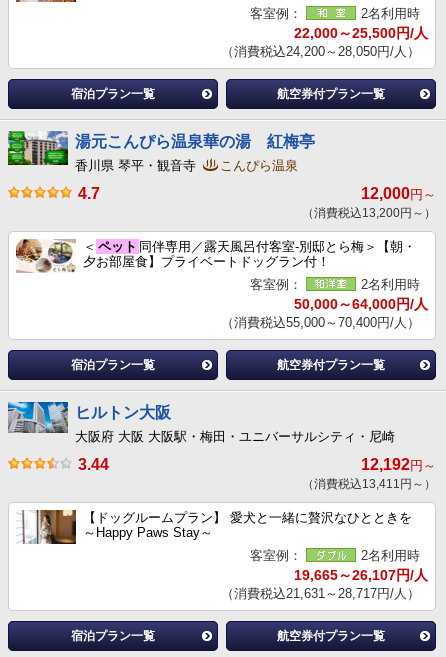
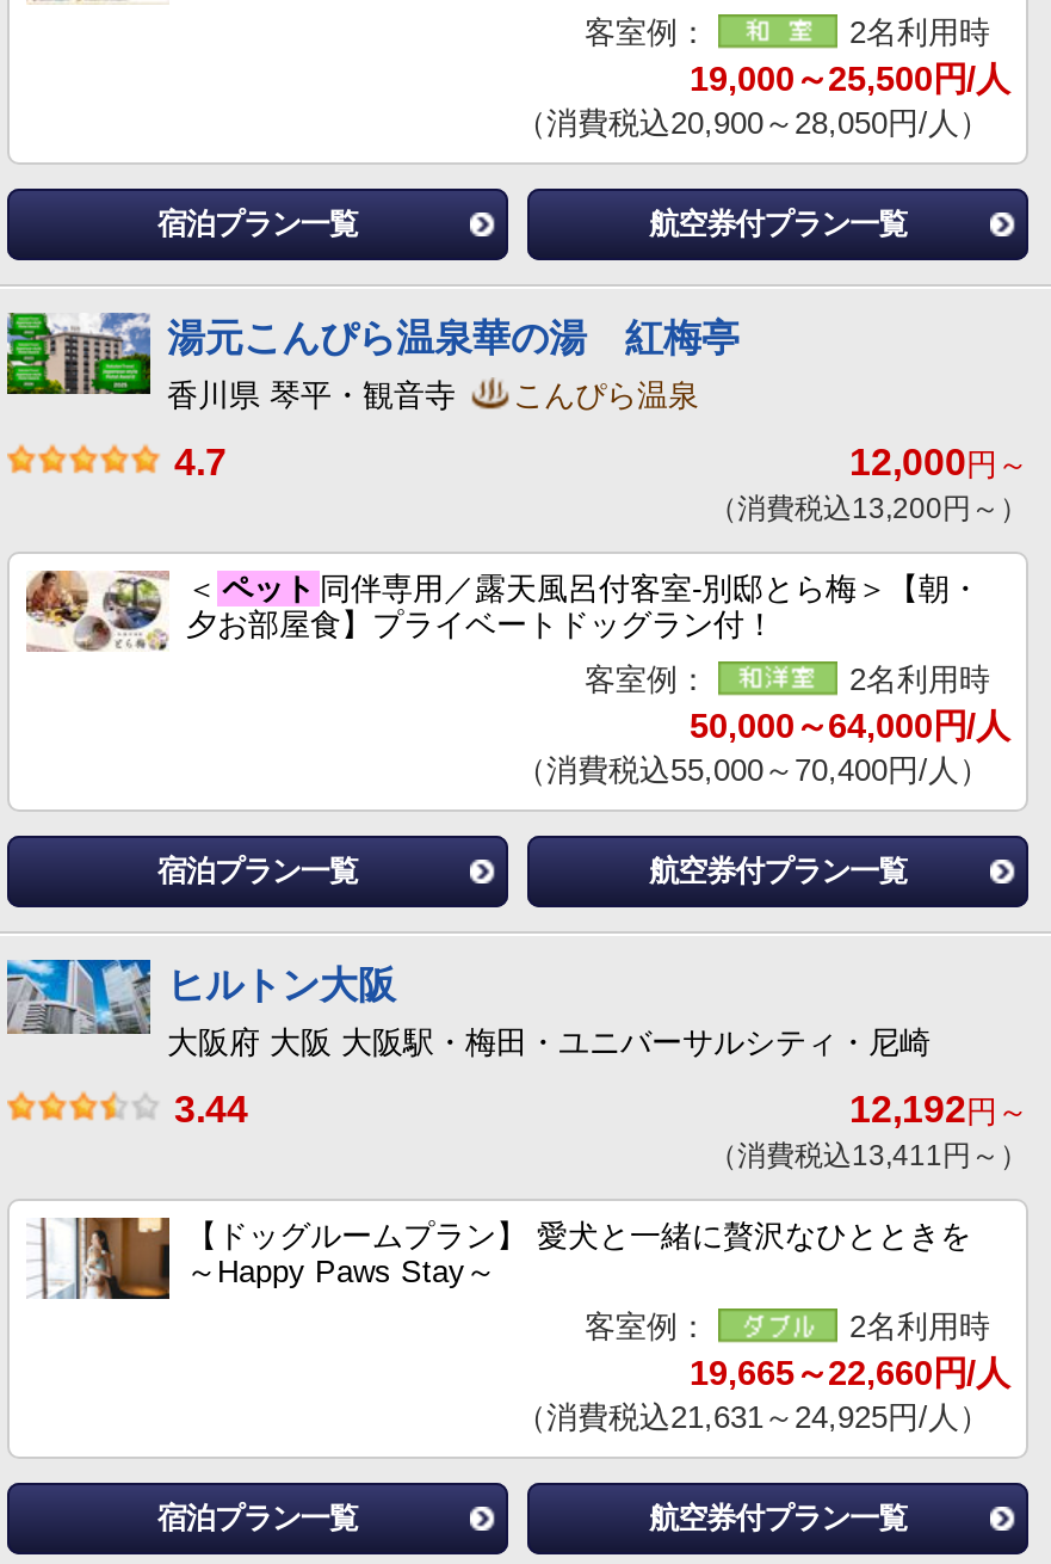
[294,25,428,41] 22,000～25,500円/人 -> [690,60,1009,98] 19,000～25,500円/人
[221,44,420,59] （消費税込24,200～28,050円/人） -> [515,105,990,141] （消費税込20,900～28,050円/人）
[294,567,428,583] 19,665～26,107円/人 -> [690,1354,1009,1392] 19,665～22,660円/人
[221,586,420,601] （消費税込21,631～28,717円/人） -> [515,1399,990,1435] （消費税込21,631～24,925円/人）

